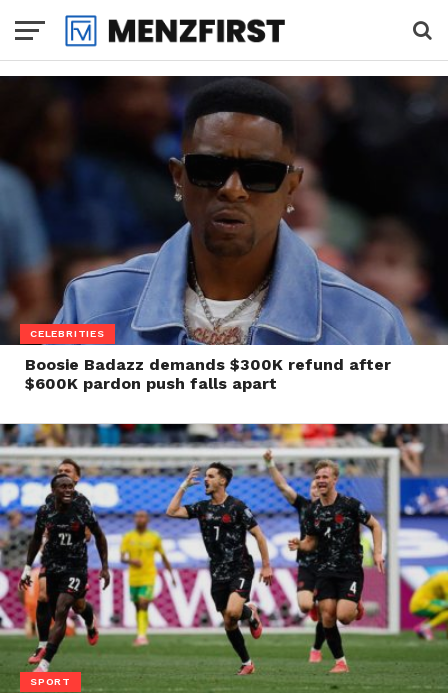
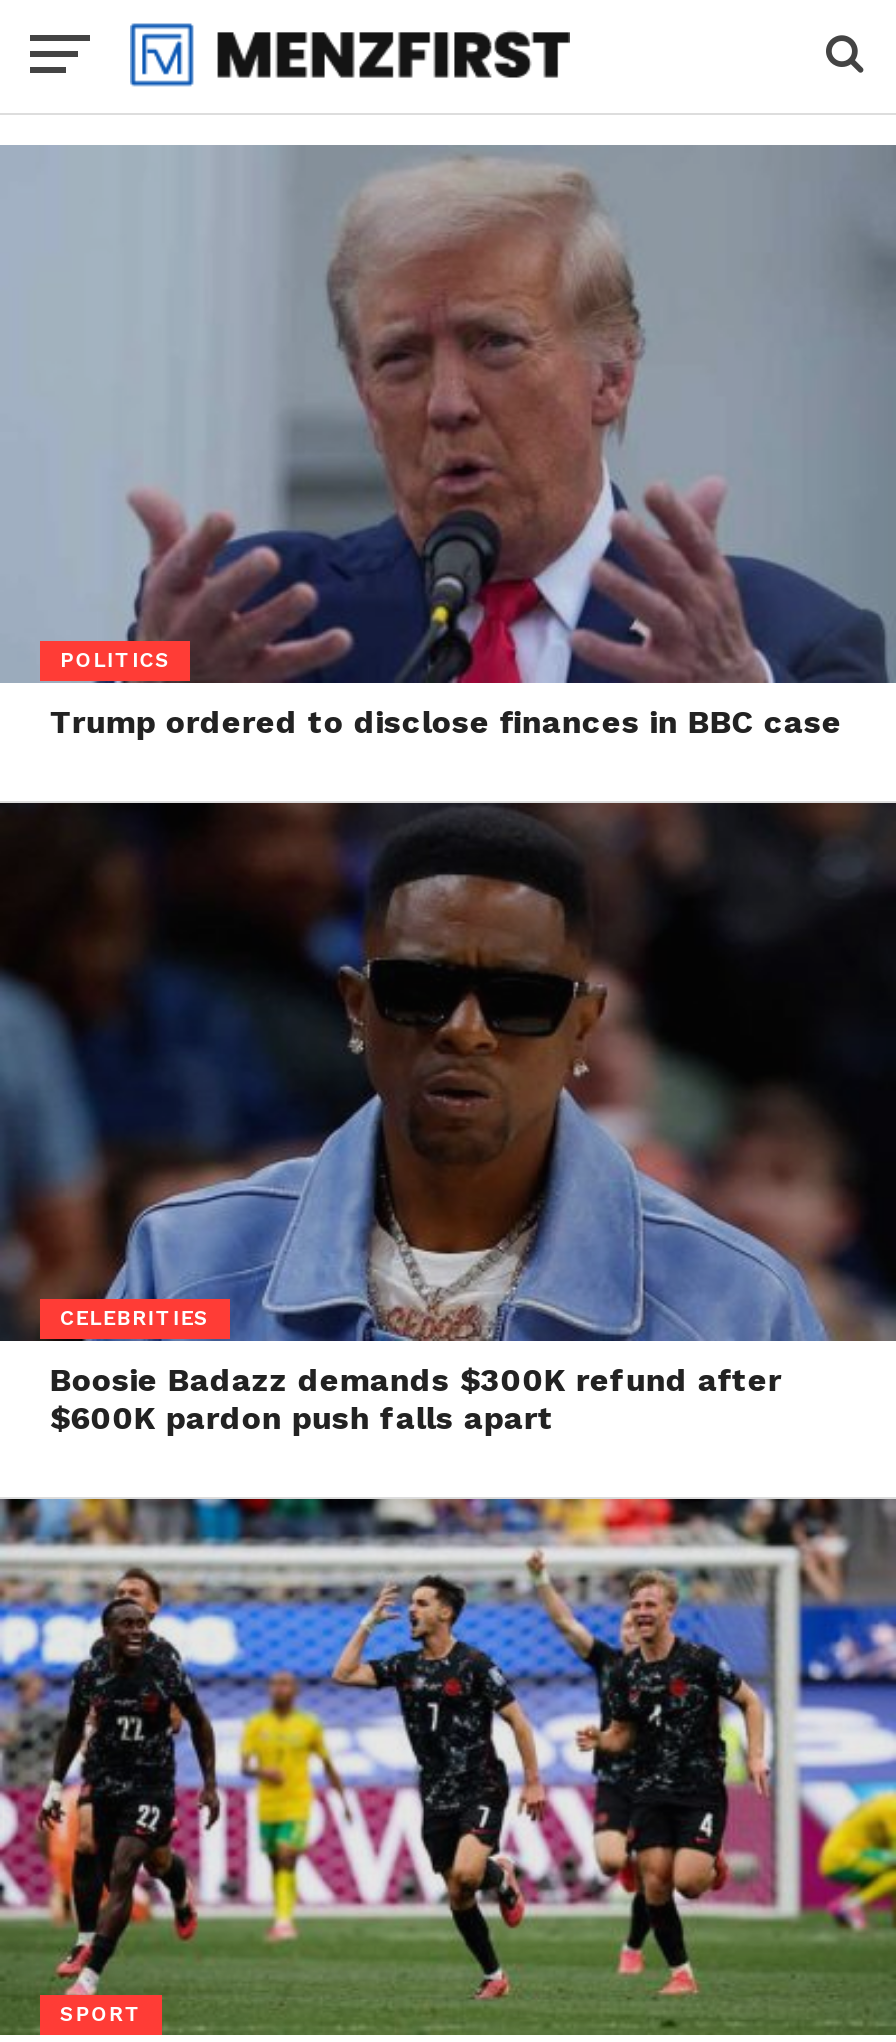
none -> [6,145,890,741] [image] | POLITICS | Trump ordered to disclose finances in BBC case

